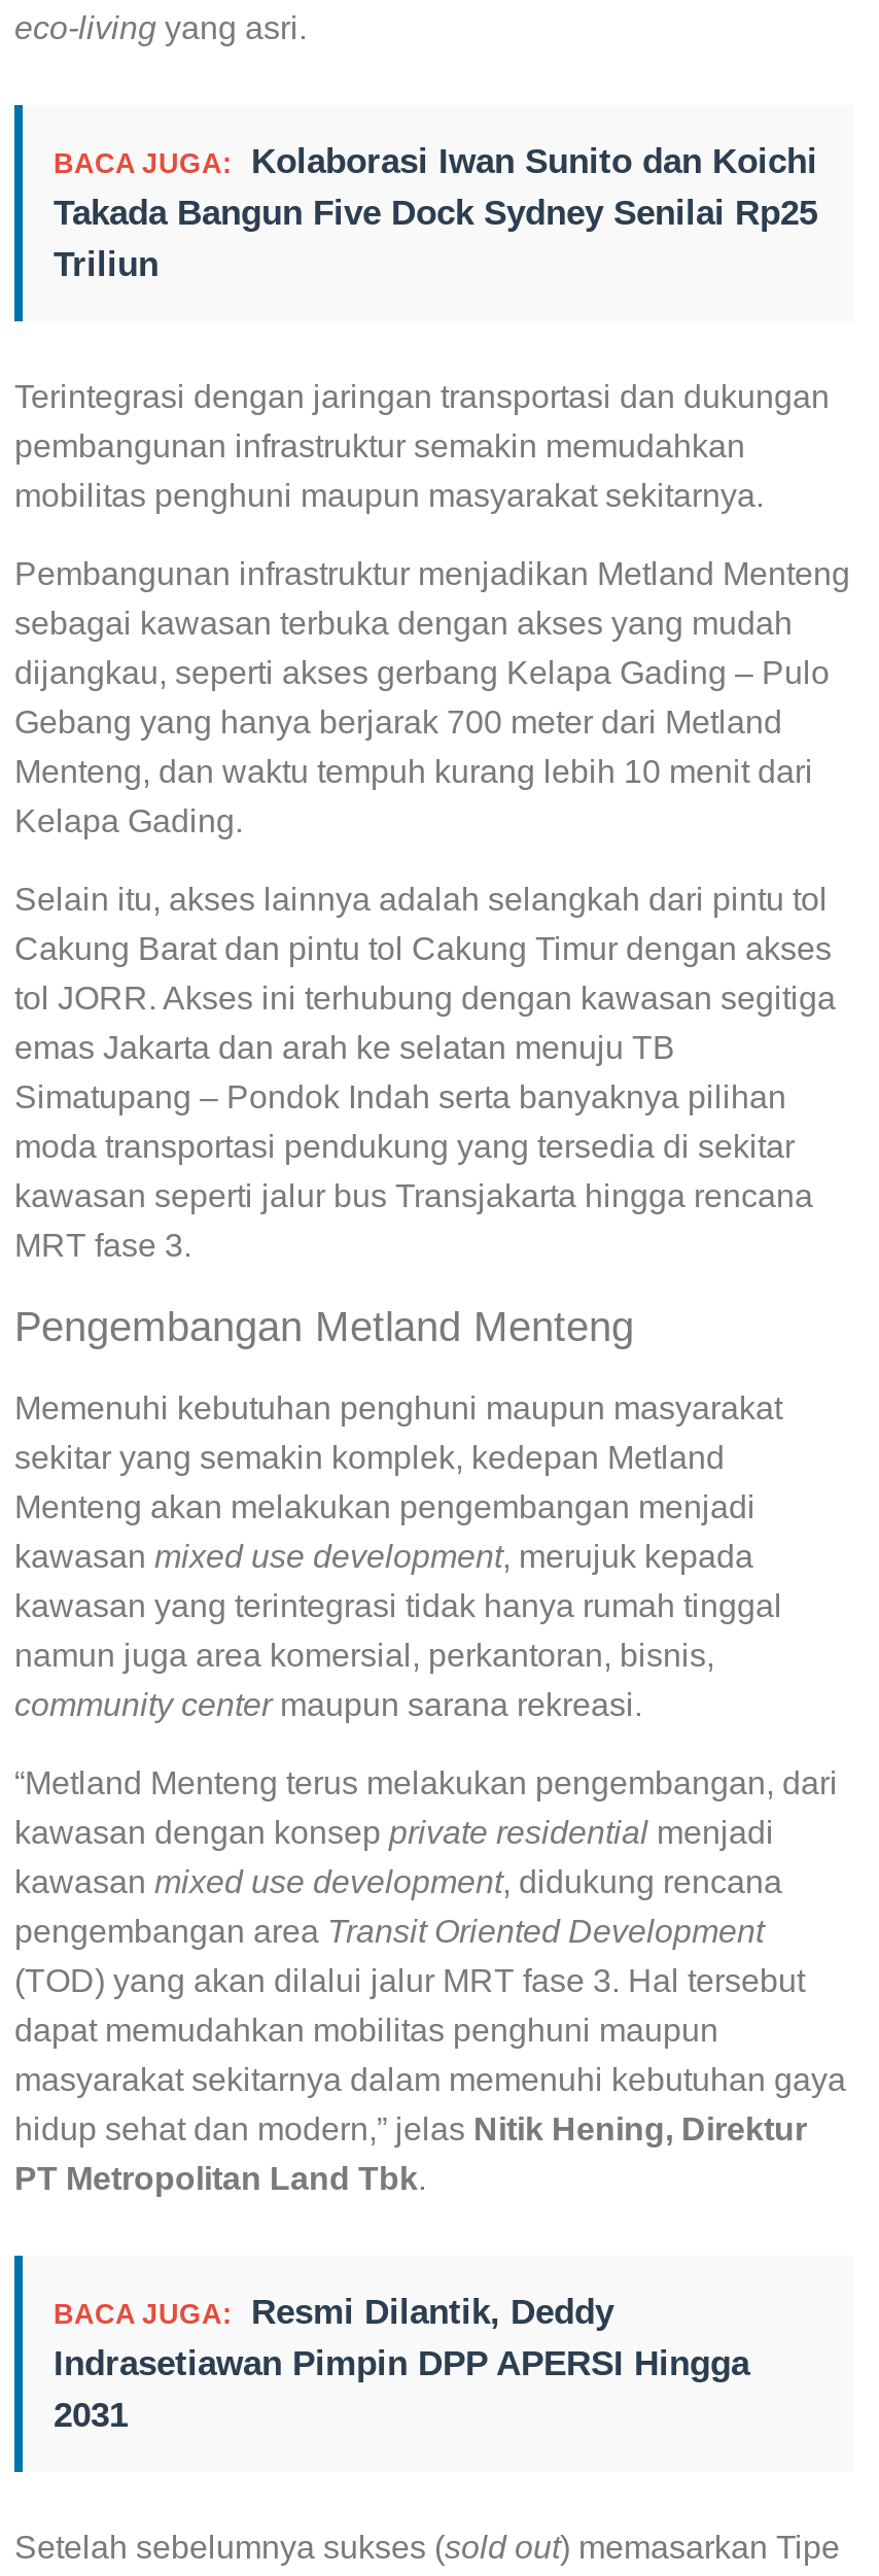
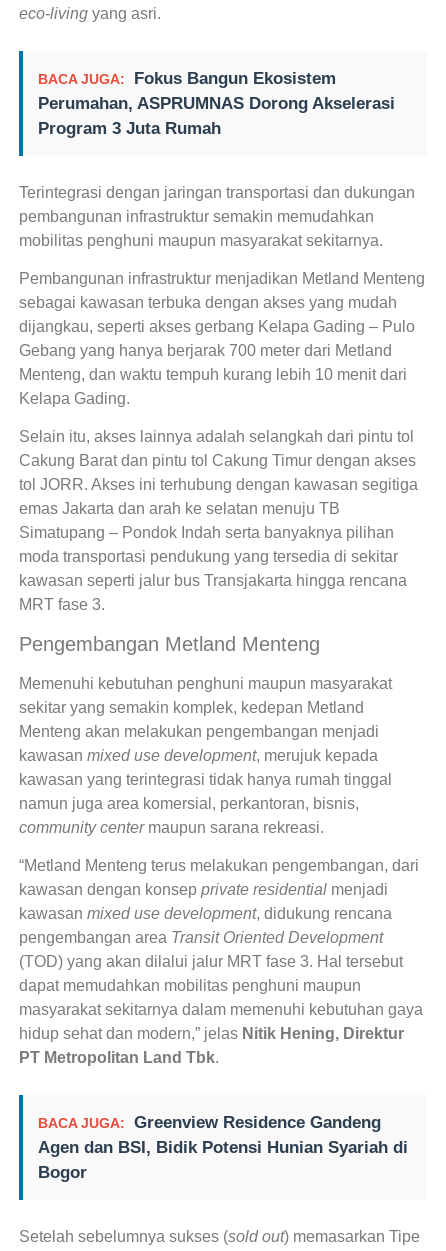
[54,141,817,283] BACA JUGA: Kolaborasi Iwan Sunito dan Koichi | Takada Bangun Five Dock Sydney Senilai Rp25 | Triliun -> [38,68,395,137] BACA JUGA: Fokus Bangun Ekosistem | Perumahan, ASPRUMNAS Dorong Akselerasi | Program 3 Juta Rumah
[54,2293,749,2435] BACA JUGA: Resmi Dilantik, Deddy | Indrasetiawan Pimpin DPP APERSI Hingga | 2031 -> [38,1113,408,1182] BACA JUGA: Greenview Residence Gandeng | Agen dan BSI, Bidik Potensi Hunian Syariah di | Bogor

